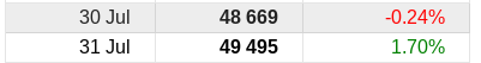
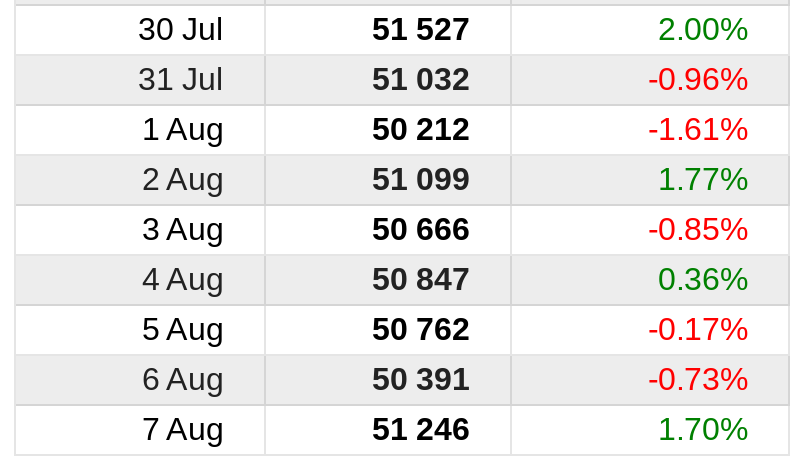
[220,7,278,27] 48 669 -> [372,11,470,45] 51 527
[385,7,445,27] -0.24% -> [658,11,748,45] 2.00%
[220,36,278,56] 49 495 -> [142,61,748,445] 51 032 | -0.96% | 1 Aug | 50 212 | -1.61% | 2 Aug | 51 099 | 1.77% | 3 Aug | 50 666 | -0.85% | 4 Aug | 50 847 | 0.36% | 5 Aug | 50 762 | -0.17% | 6 Aug | 50 391 | -0.73% | 7 Aug | 51 246

